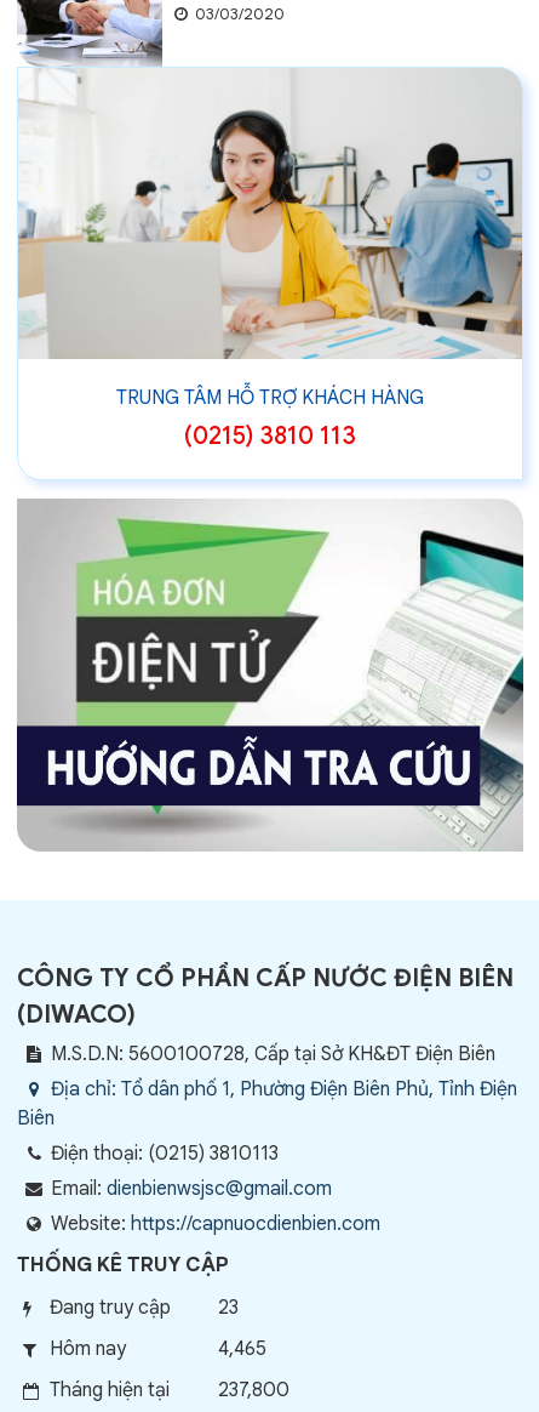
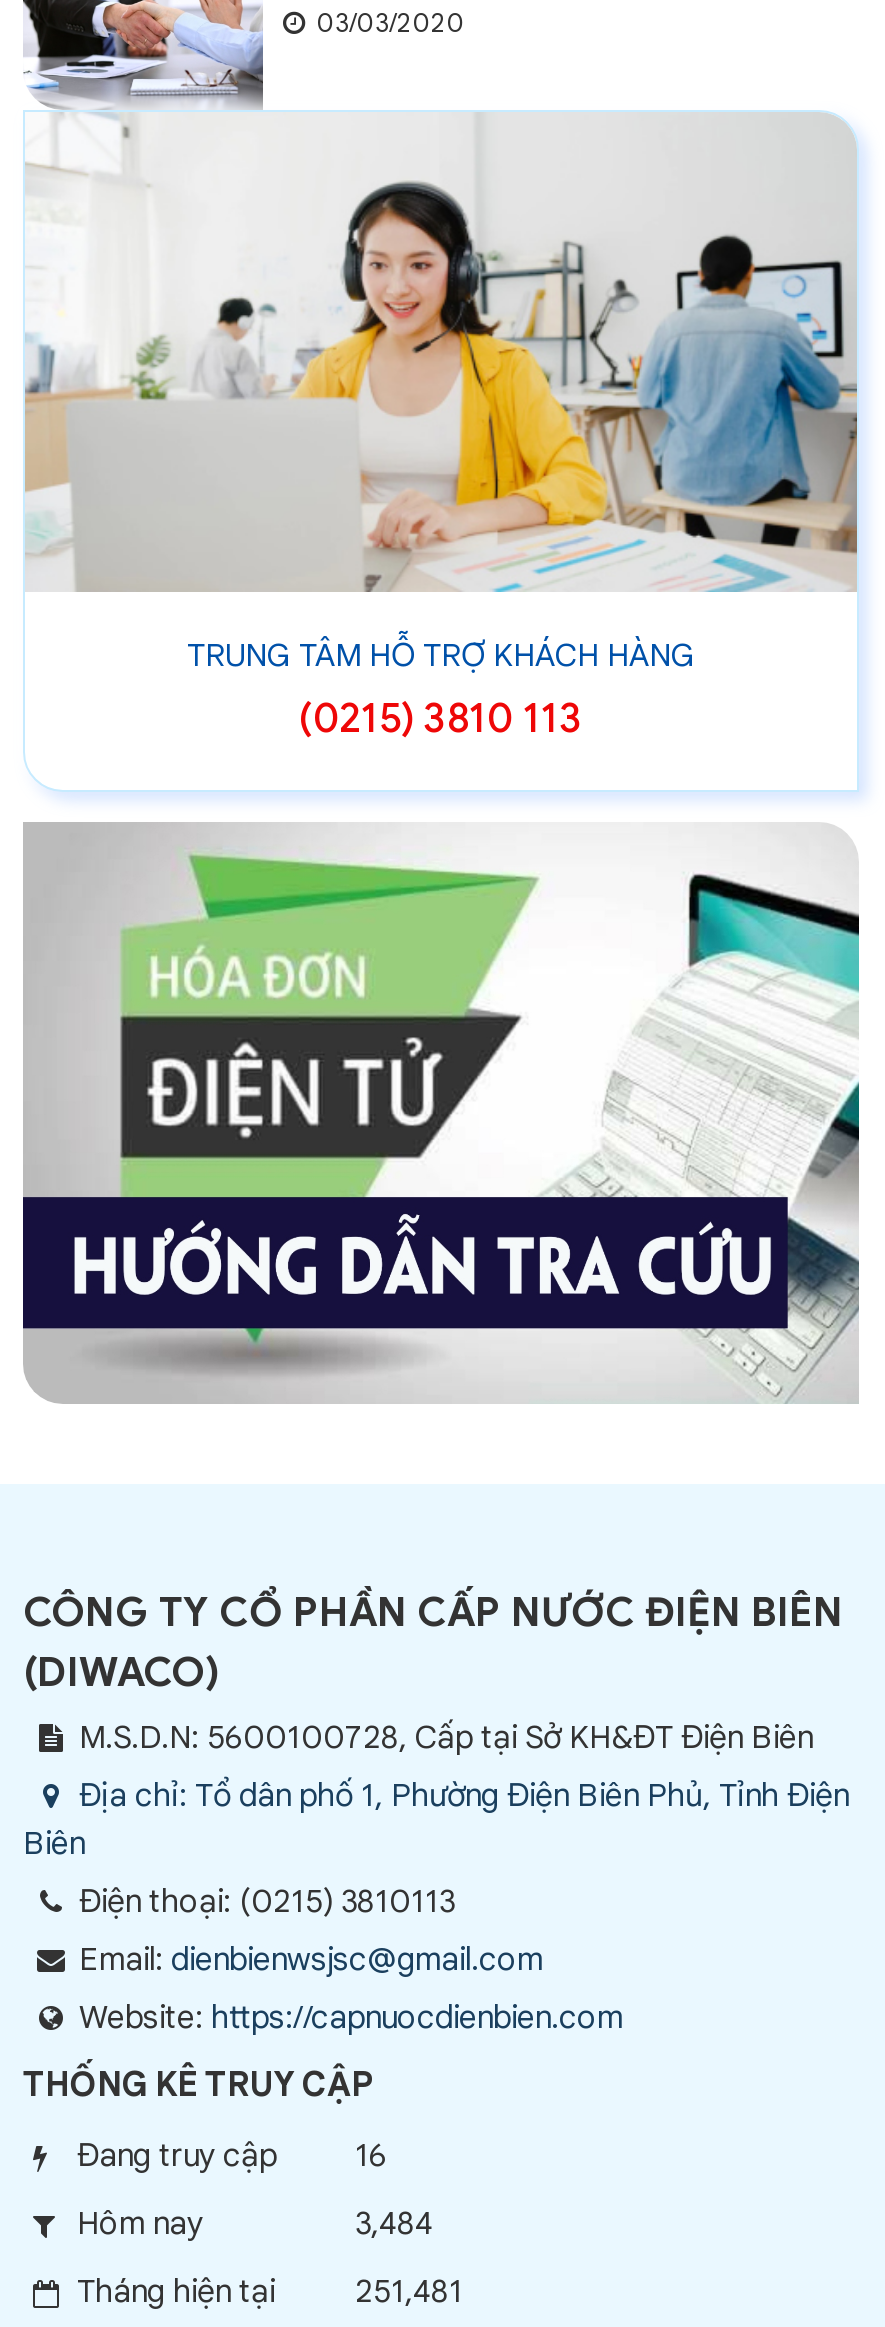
[50,1295,239,1319] Đang truy cập 23 -> [77,2135,387,2175] Đang truy cập 16
[218,1336,266,1361] 4,465 -> [355,2203,433,2243] 3,484
[50,1378,289,1402] Tháng hiện tại 237,800 -> [77,2271,463,2311] Tháng hiện tại 251,481

